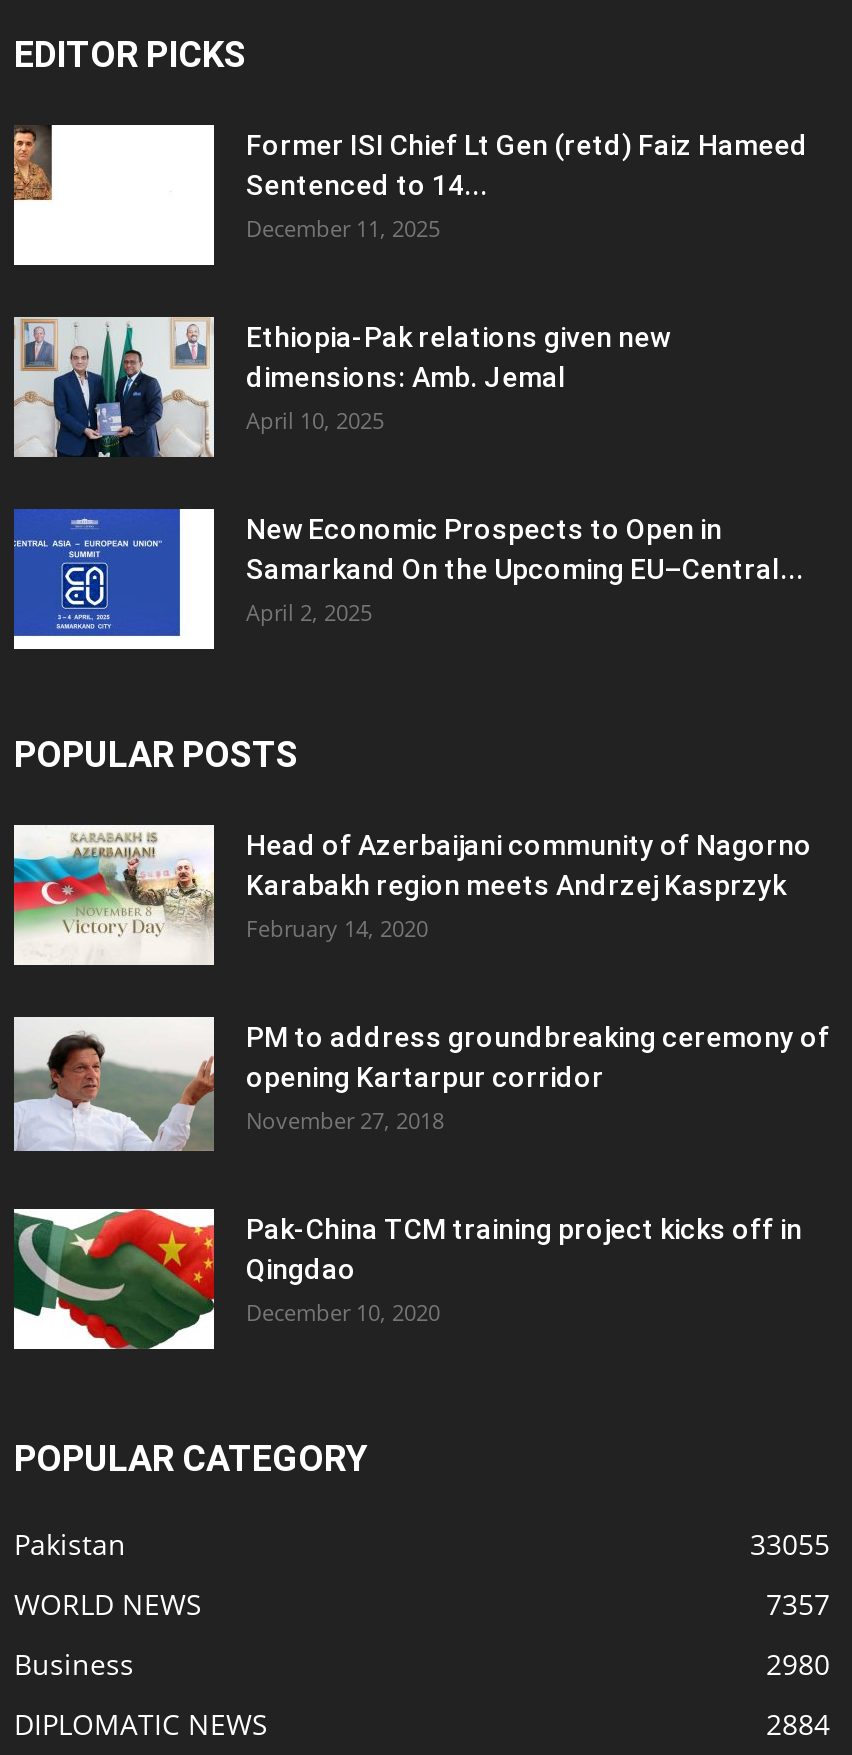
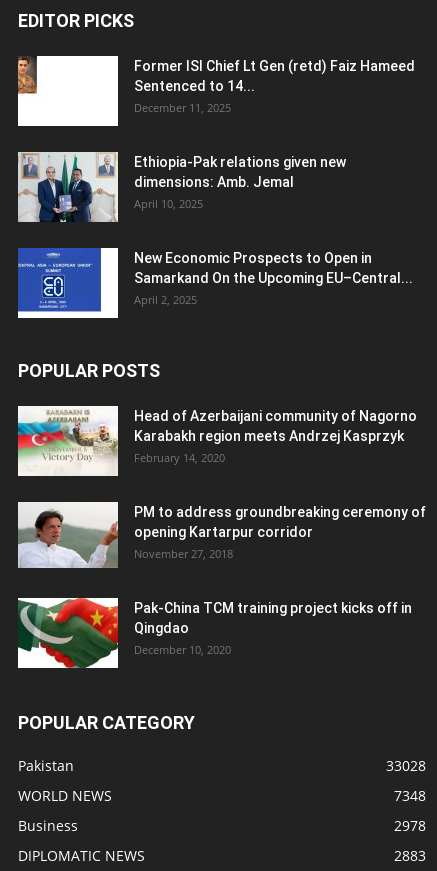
[750,1526,830,1564] 33055 -> [386,756,426,775] 33028
[766,1586,830,1624] 7357 -> [394,786,426,805] 7348
[766,1646,830,1684] 2980 -> [394,816,426,835] 2978
[766,1706,830,1744] 2884 -> [394,846,426,865] 2883

